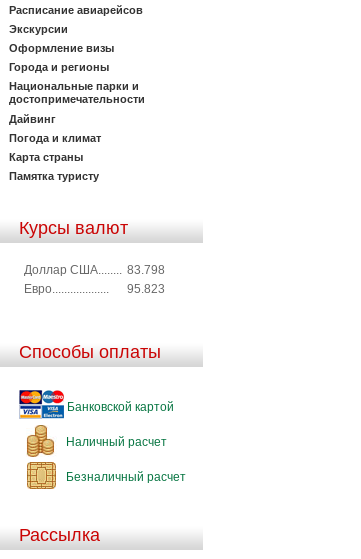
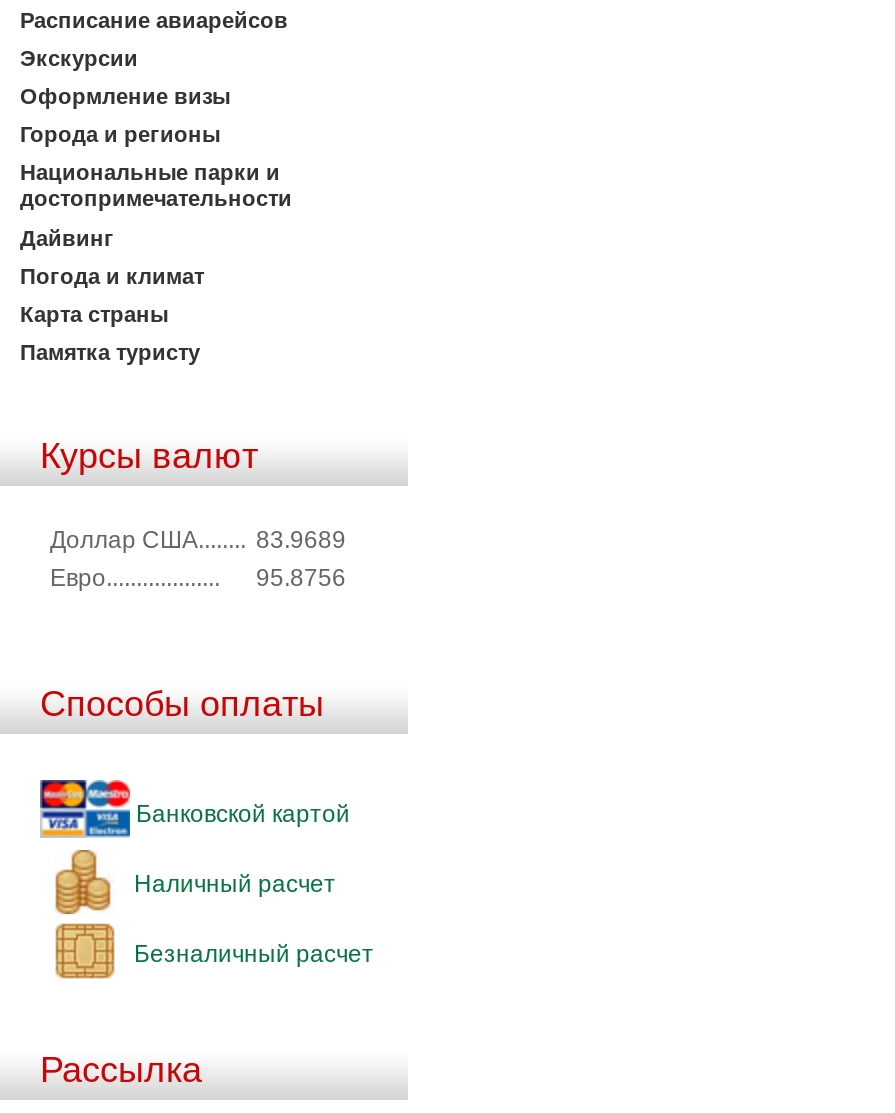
[24,263,165,277] Доллар США........ 83.798 -> [50,526,346,554] Доллар США........ 83.9689
[24,282,165,296] Евро................... 95.823 -> [50,564,346,592] Евро................... 95.8756

